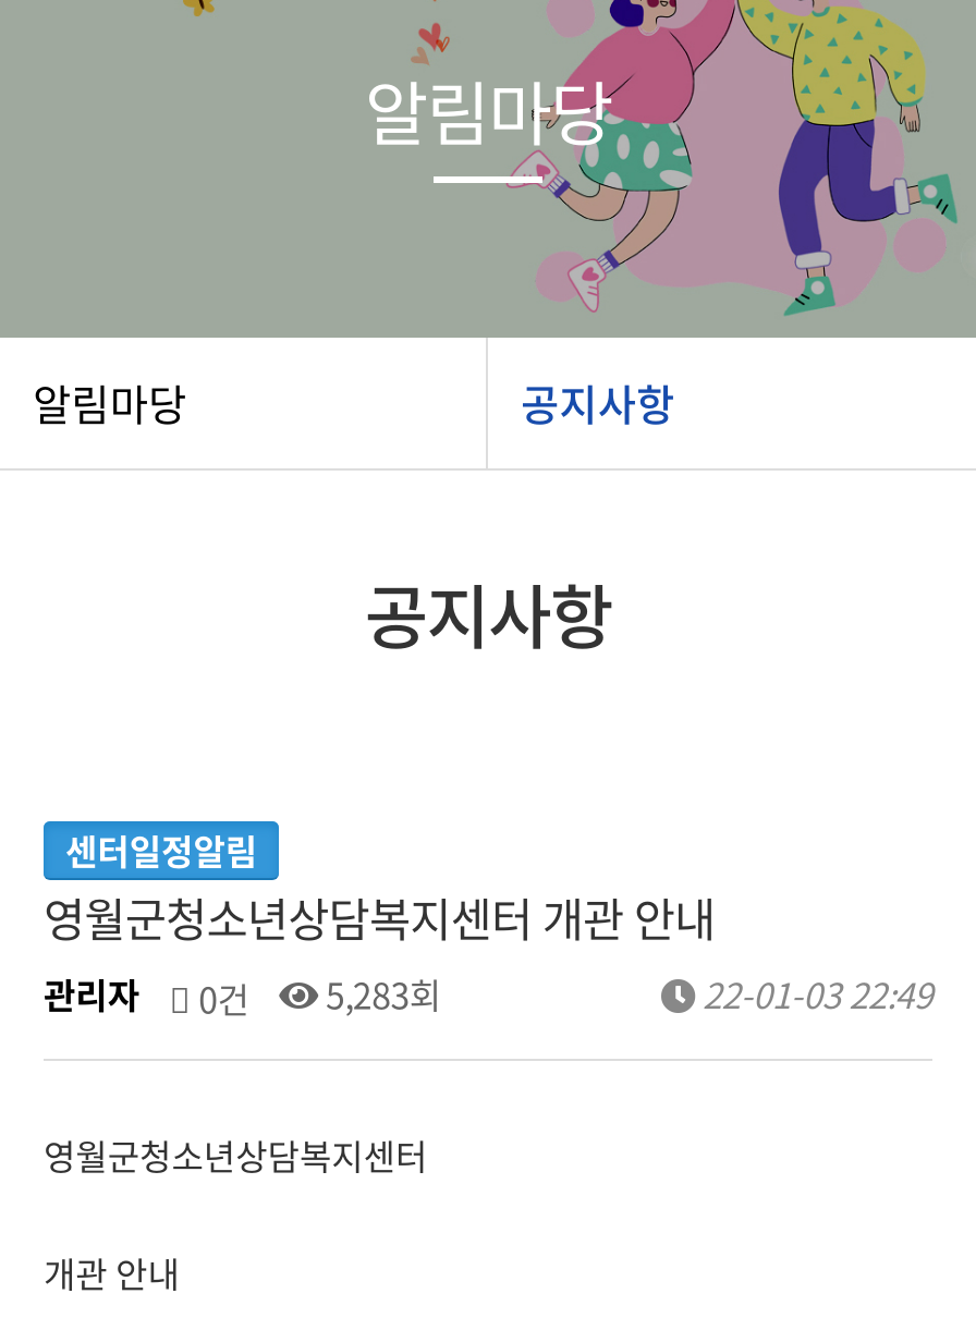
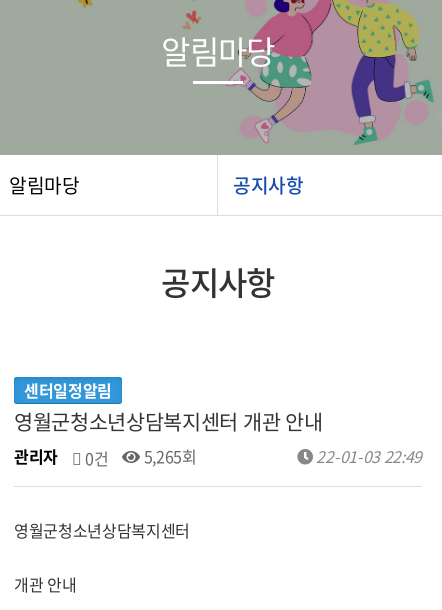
[318,967,441,1020] 5,283회 -> [140,444,197,468] 5,265회

